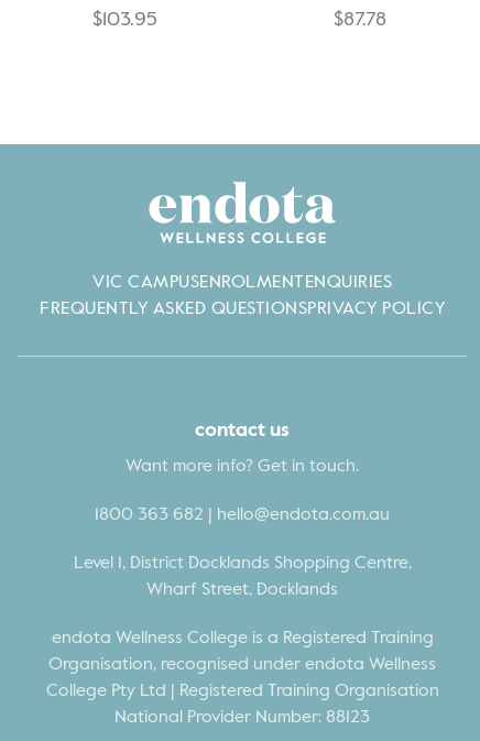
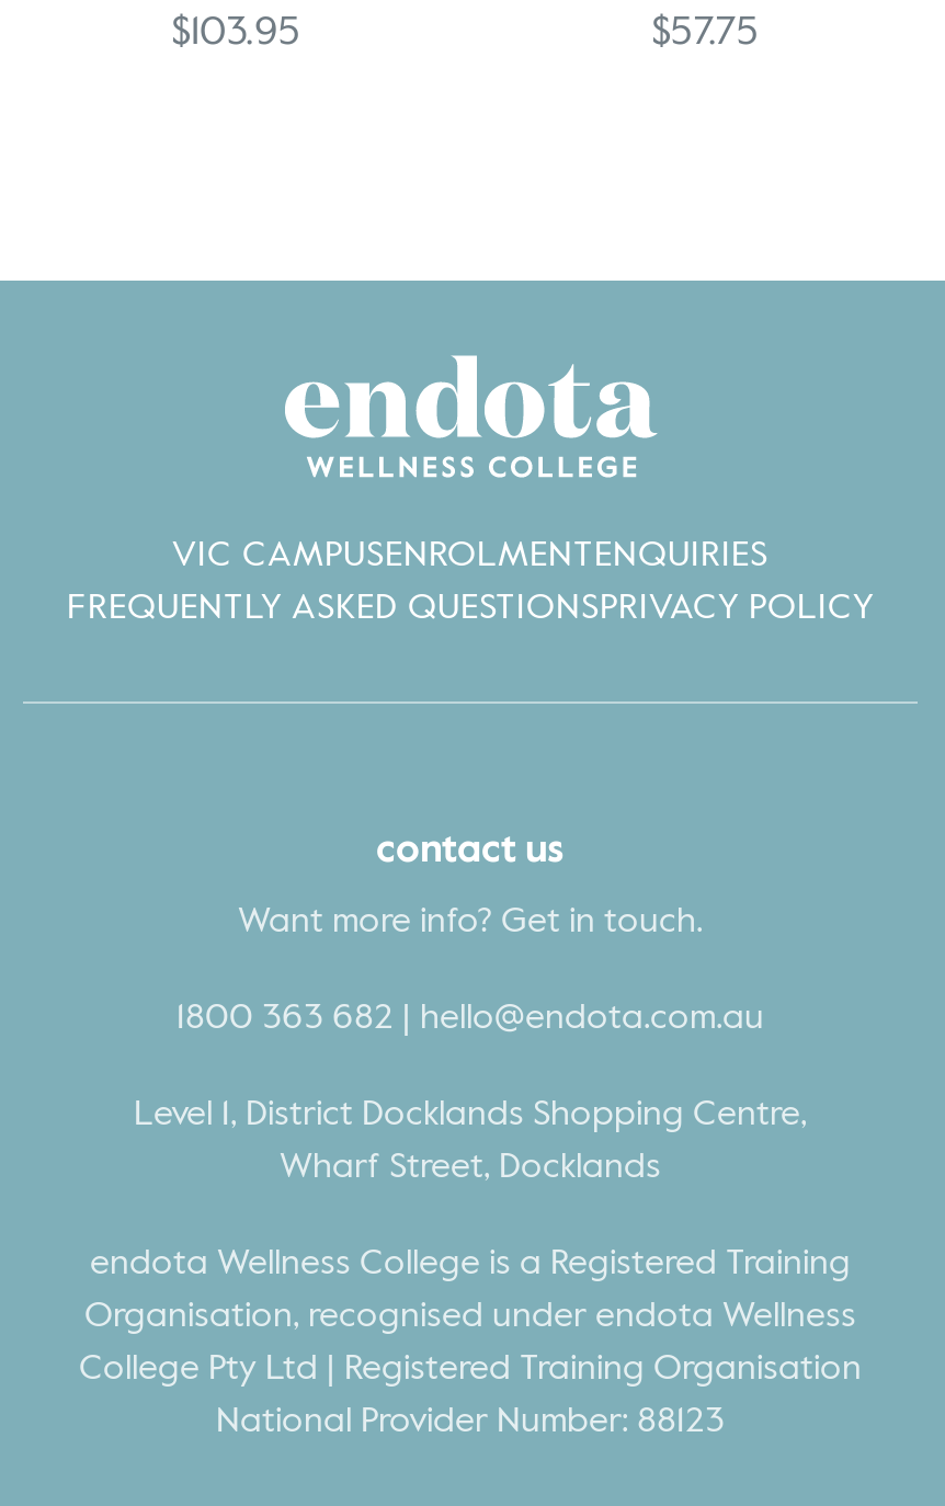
[334,9,386,29] $87.78 -> [651,12,759,52] $57.75

